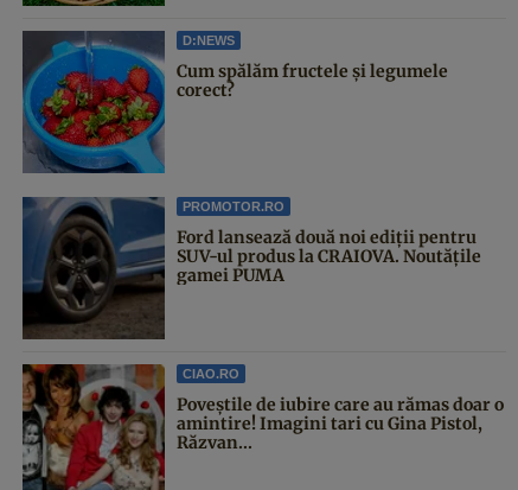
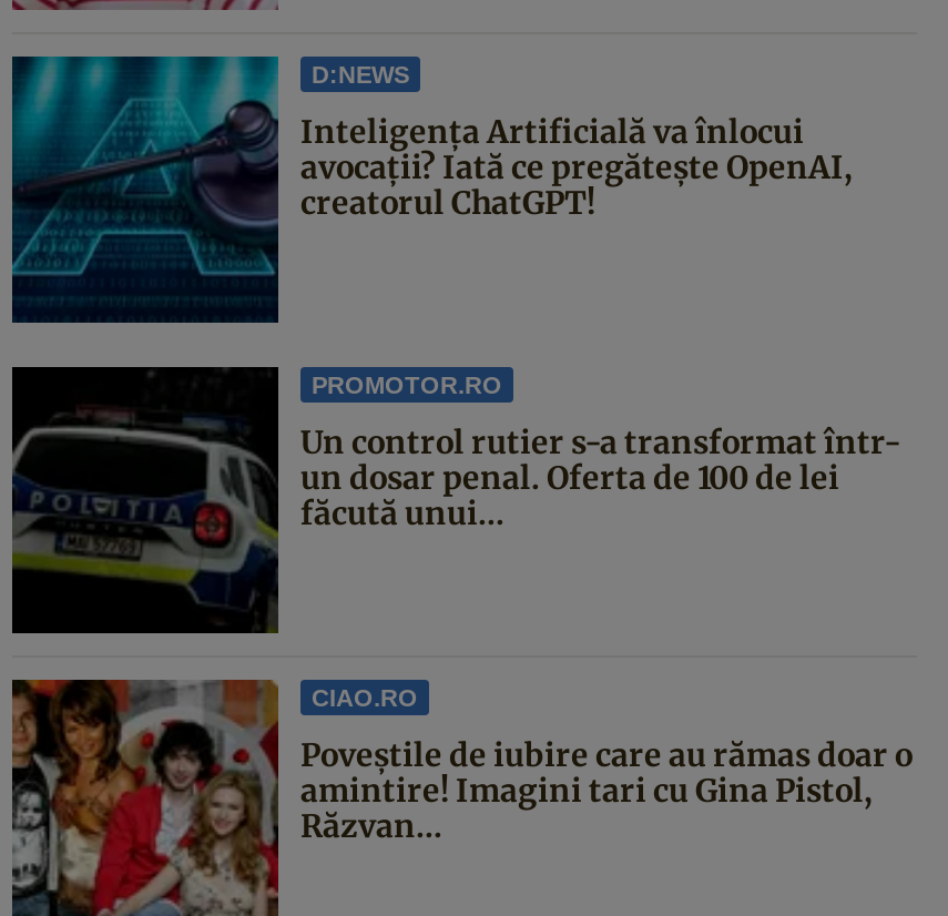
[21,30,448,174] [image] | Cum spălăm fructele și legumele | corect? -> [10,53,853,326] [image] | Inteligența Artificială va înlocui | avocații? Iată ce pregătește OpenAI, | creatorul ChatGPT!
[21,197,481,339] [image] | Ford lansează două noi ediții pentru | SUV-ul produs la CRAIOVA. Noutățile | gamei PUMA -> [10,366,901,634] [image] | Un control rutier s-a transformat într- | un dosar penal. Oferta de 100 de lei | făcută unui...

